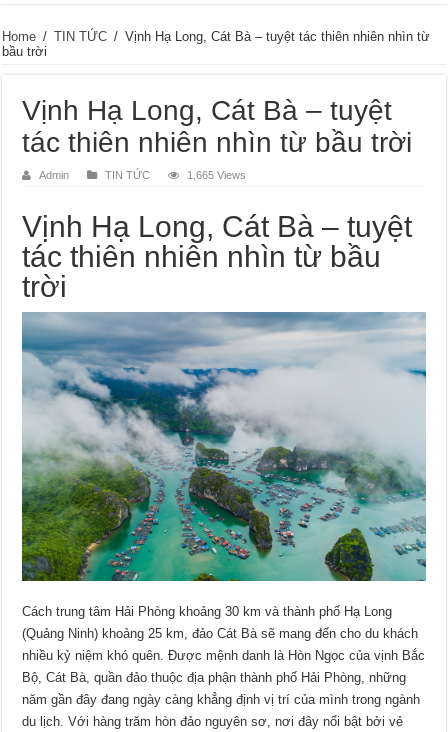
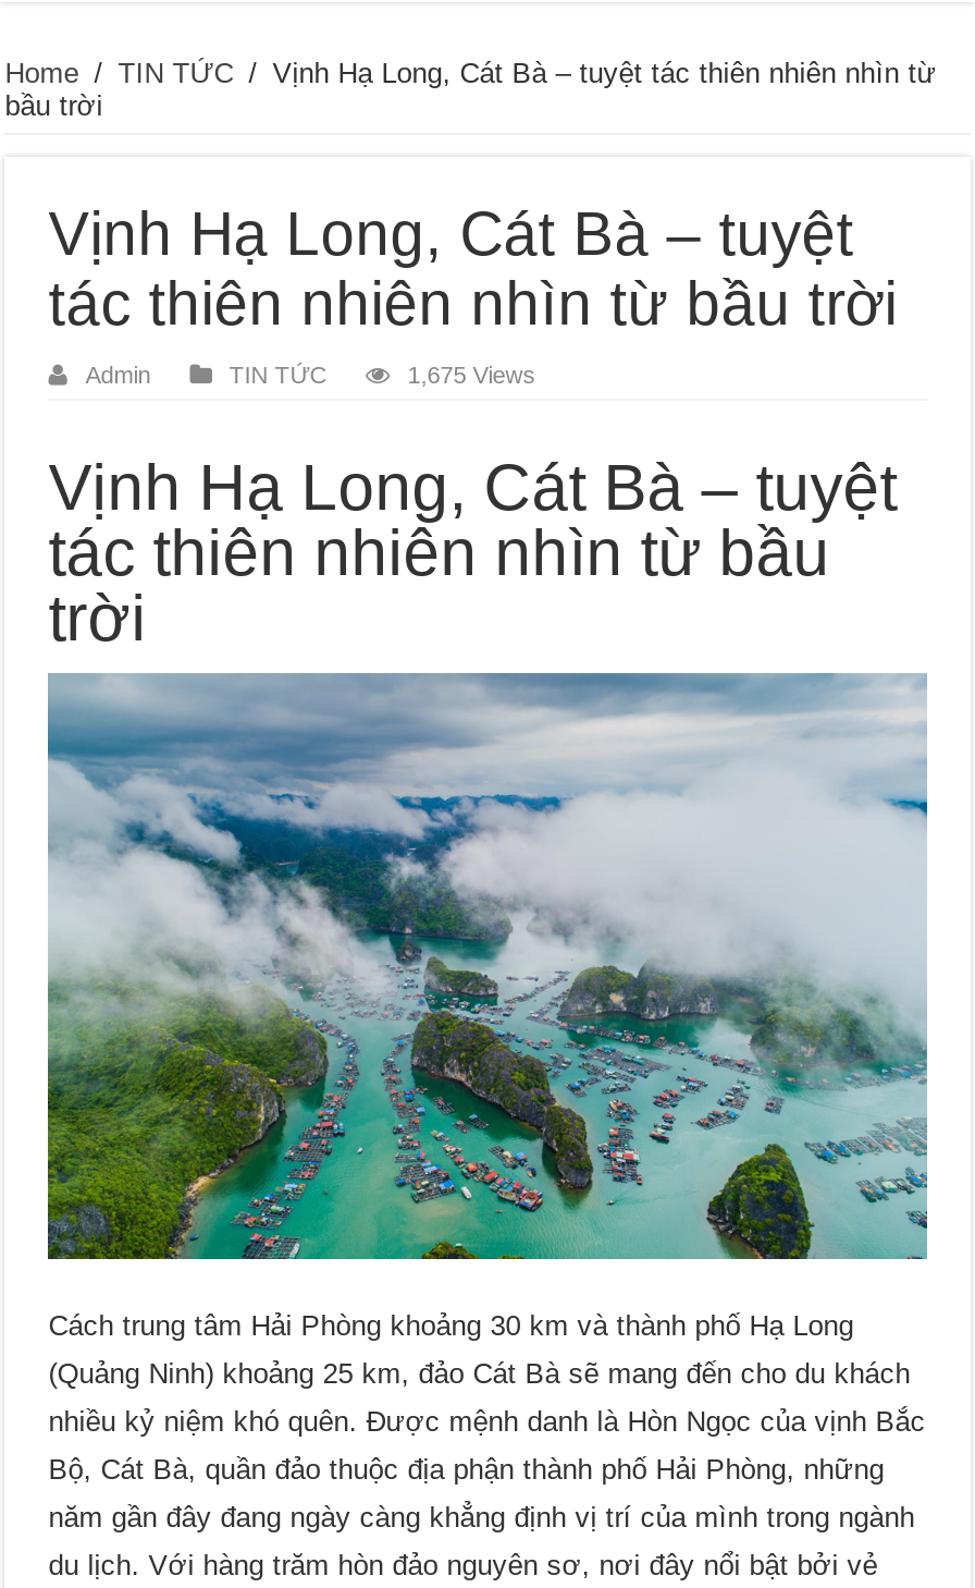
[187,169,246,181] 1,665 Views -> [407,361,536,388] 1,675 Views

